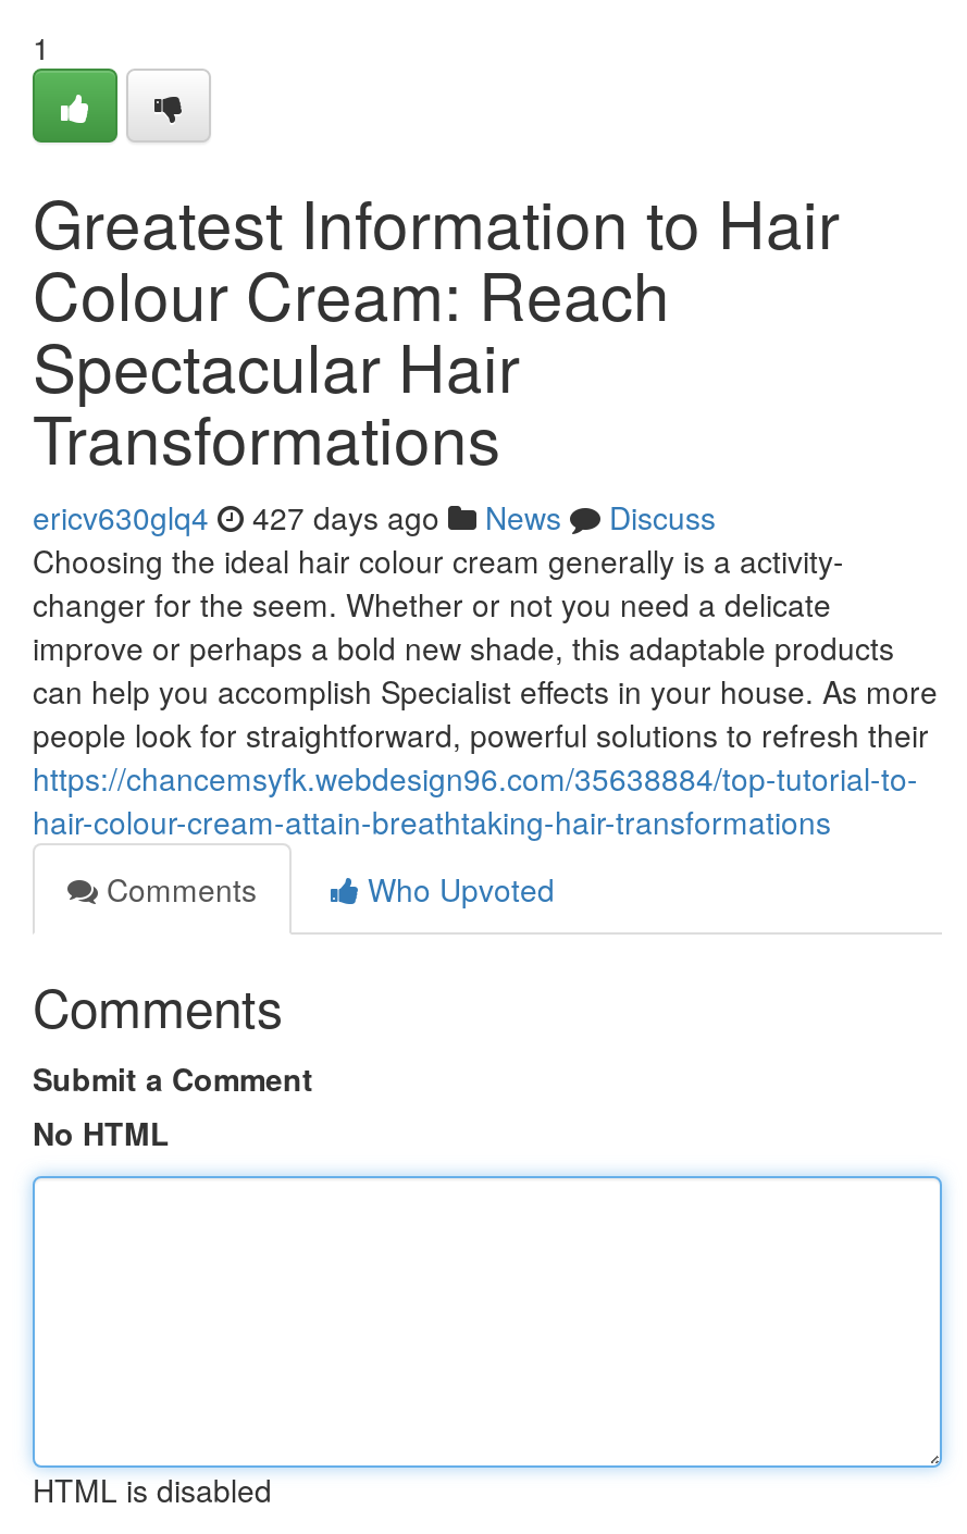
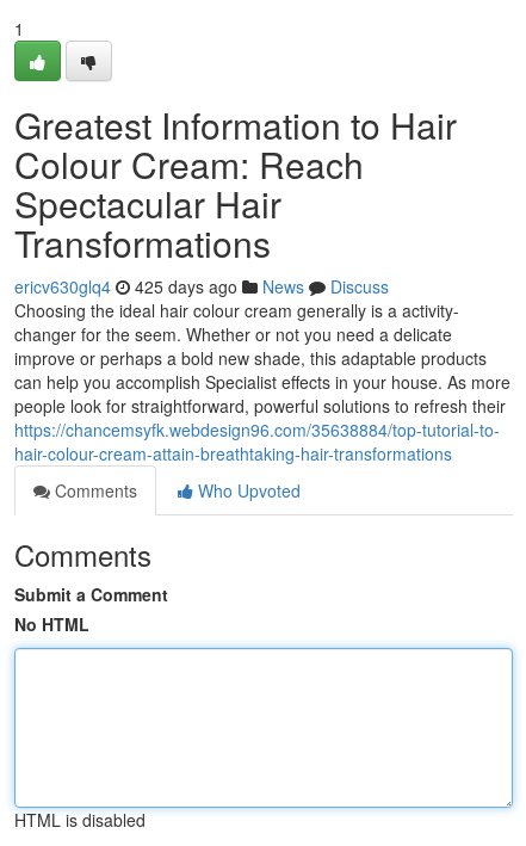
[33,495,716,539] ericv630glq4 427 days ago News Discuss -> [14,274,389,298] ericv630glq4 425 days ago News Discuss

